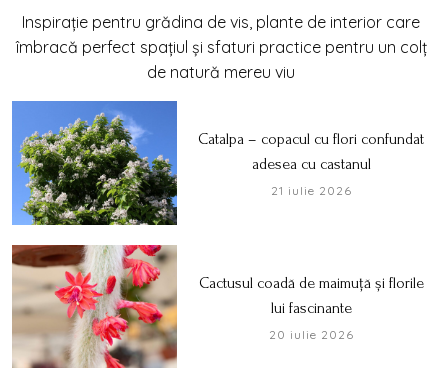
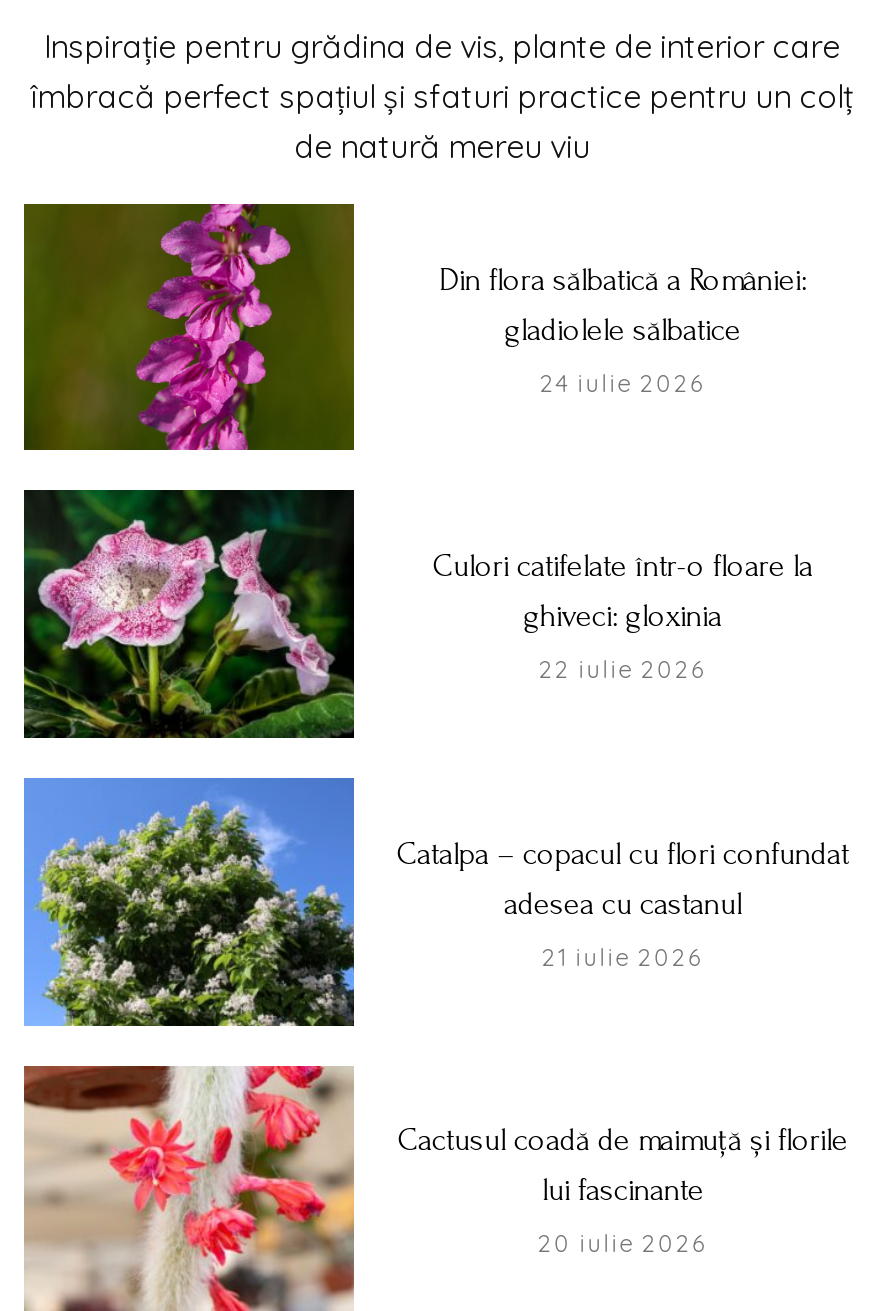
none -> [22,487,813,741] [image] | Culori catifelate într-o floare la | ghiveci: gloxinia | 22 iulie 2026
none -> [22,201,356,453] [image]
none -> [439,261,807,397] Din flora sălbatică a României: | gladiolele sălbatice | 24 iulie 2026

